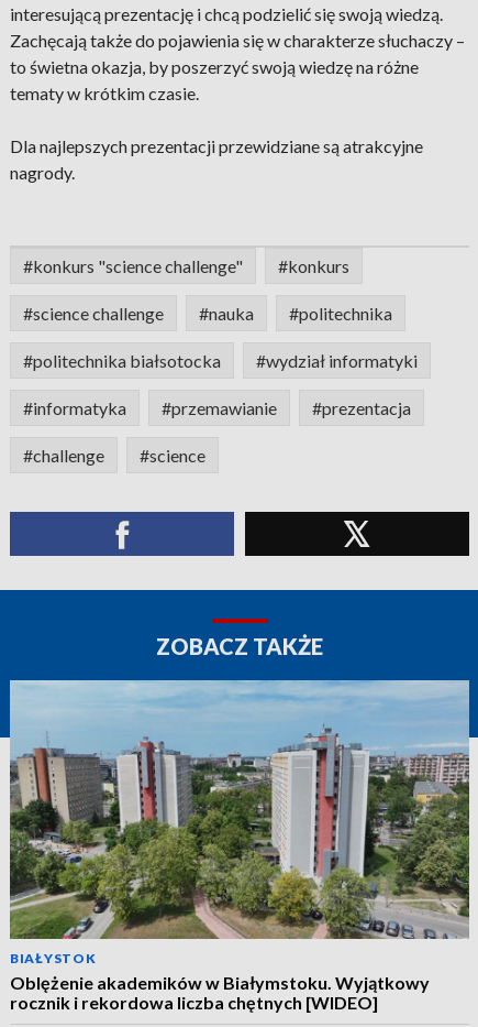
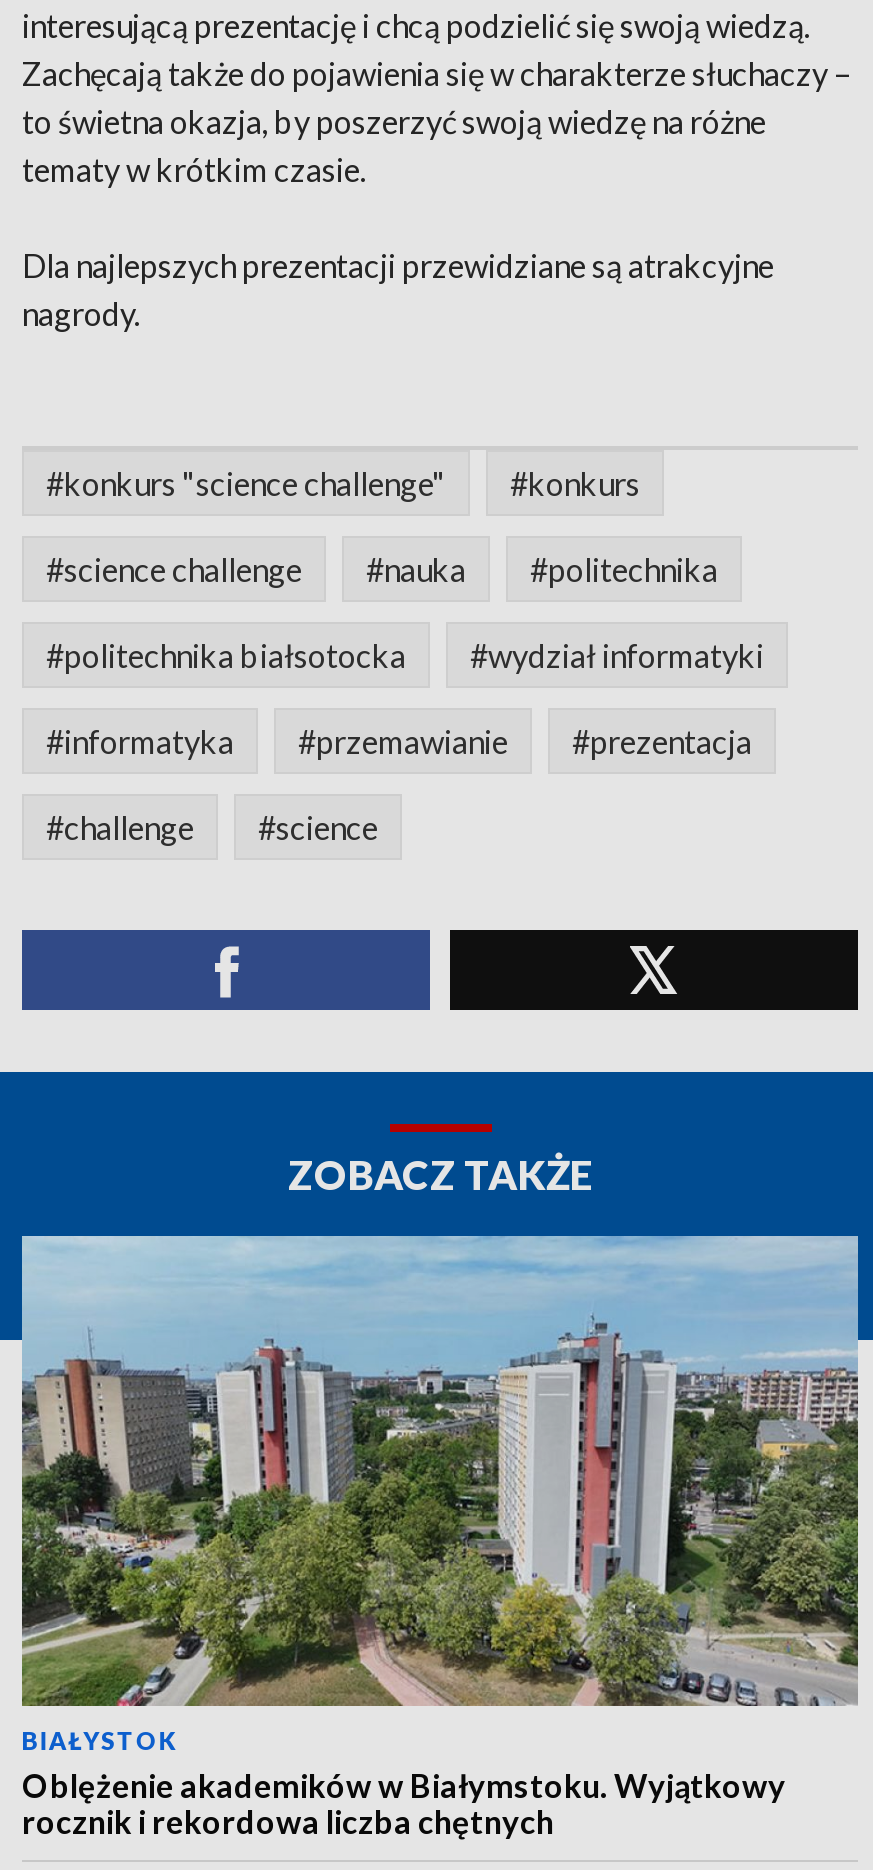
[10,992,378,1013] rocznik i rekordowa liczba chętnych [WIDEO] -> [22,1802,554,1840] rocznik i rekordowa liczba chętnych

